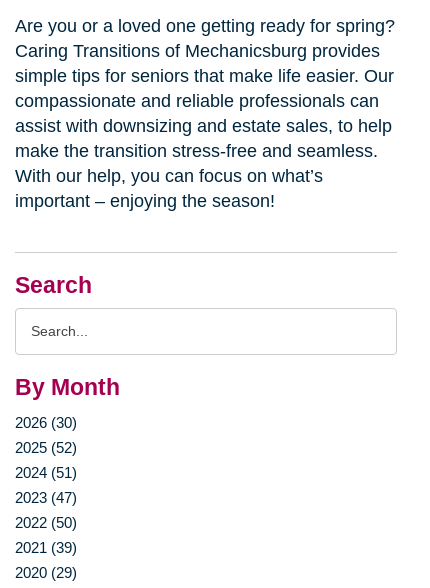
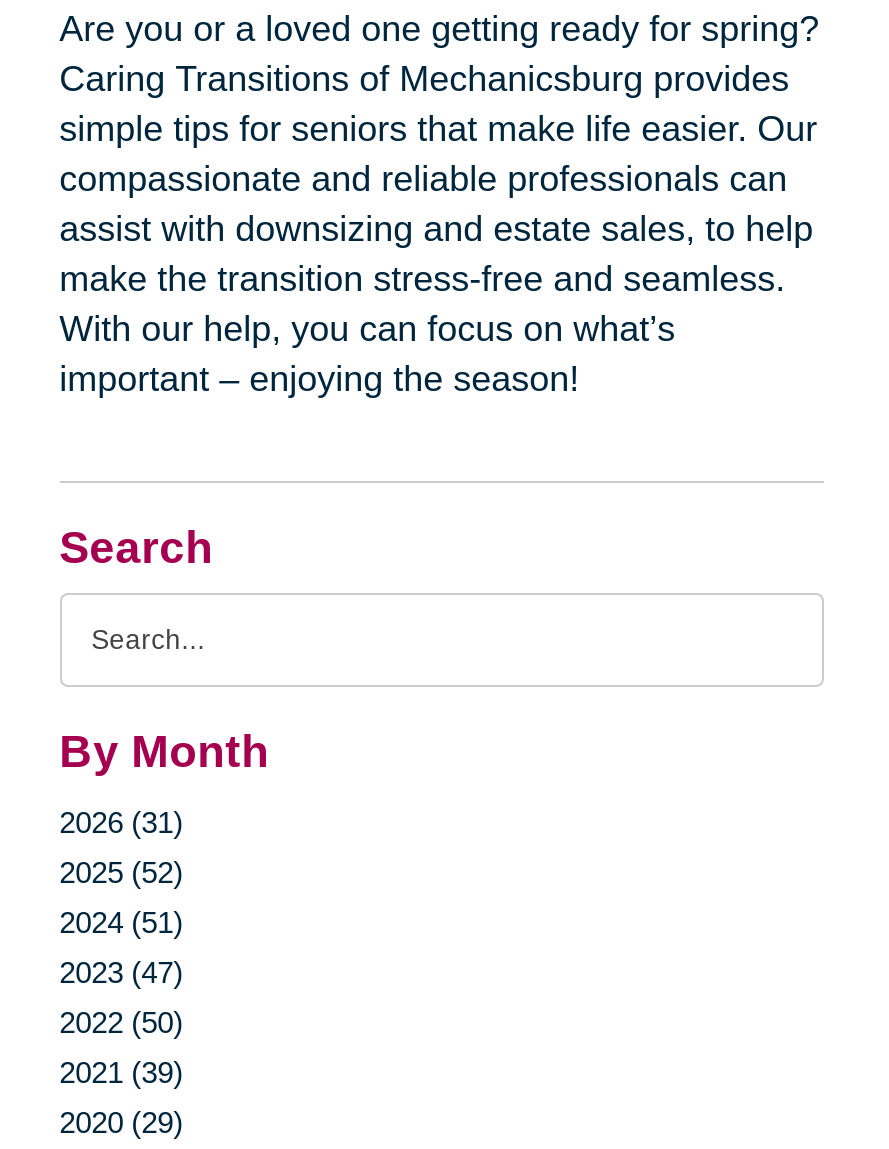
[15,414,77,431] 2026 (30) -> [59,806,183,840] 2026 (31)

